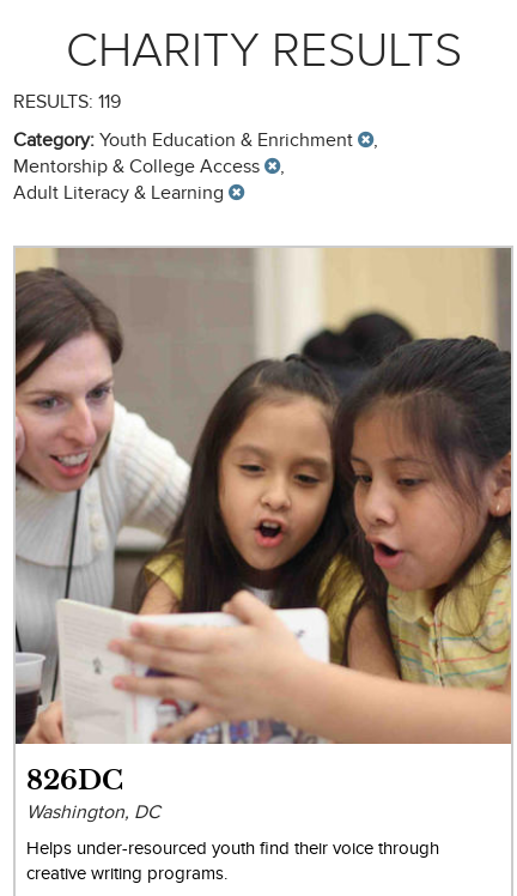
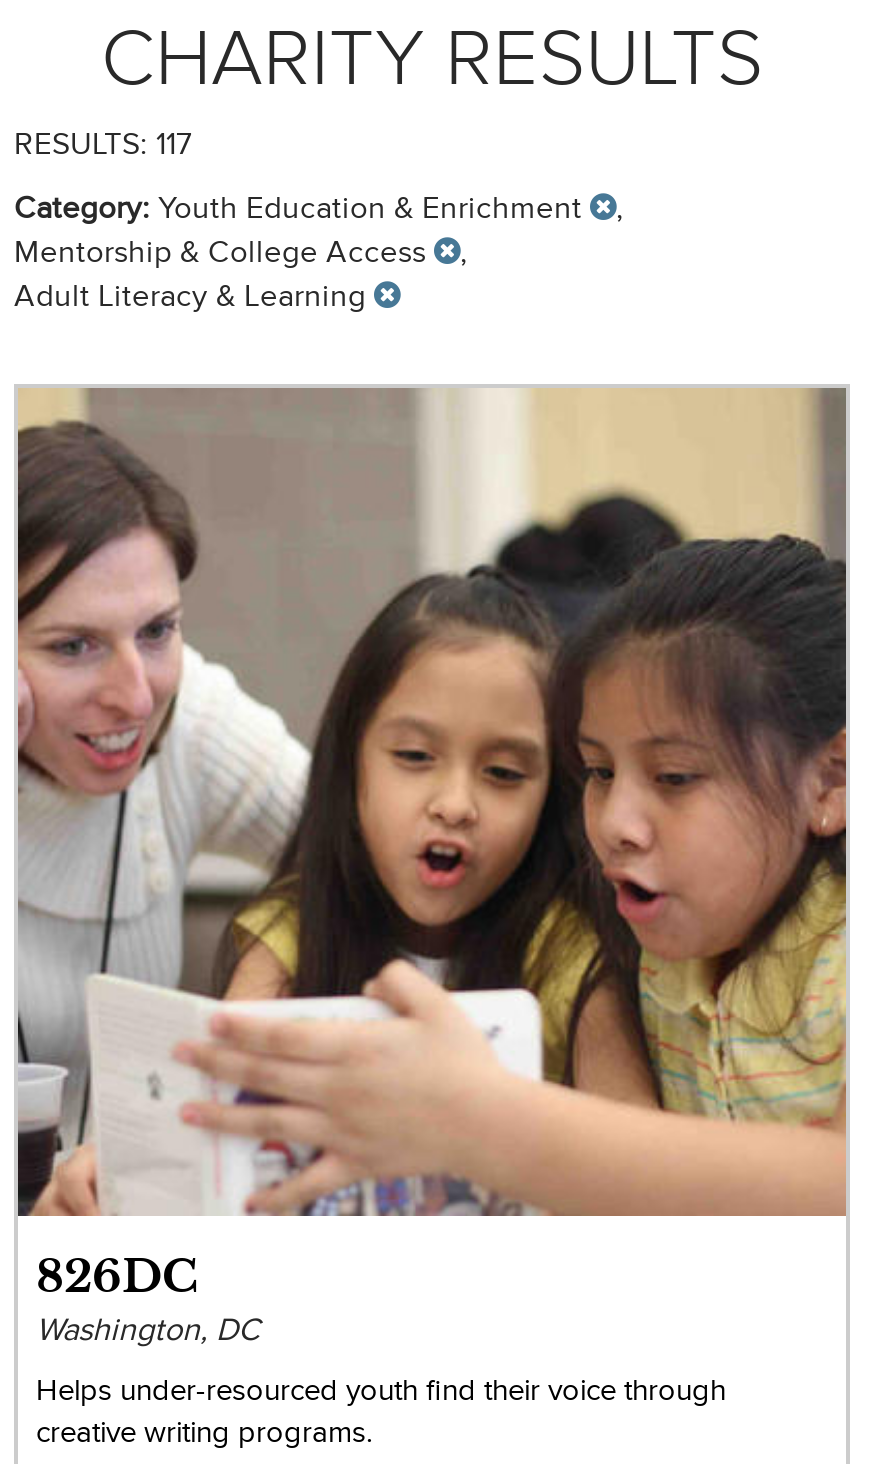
[13,90,121,113] RESULTS: 119 -> [14,125,192,163] RESULTS: 117

